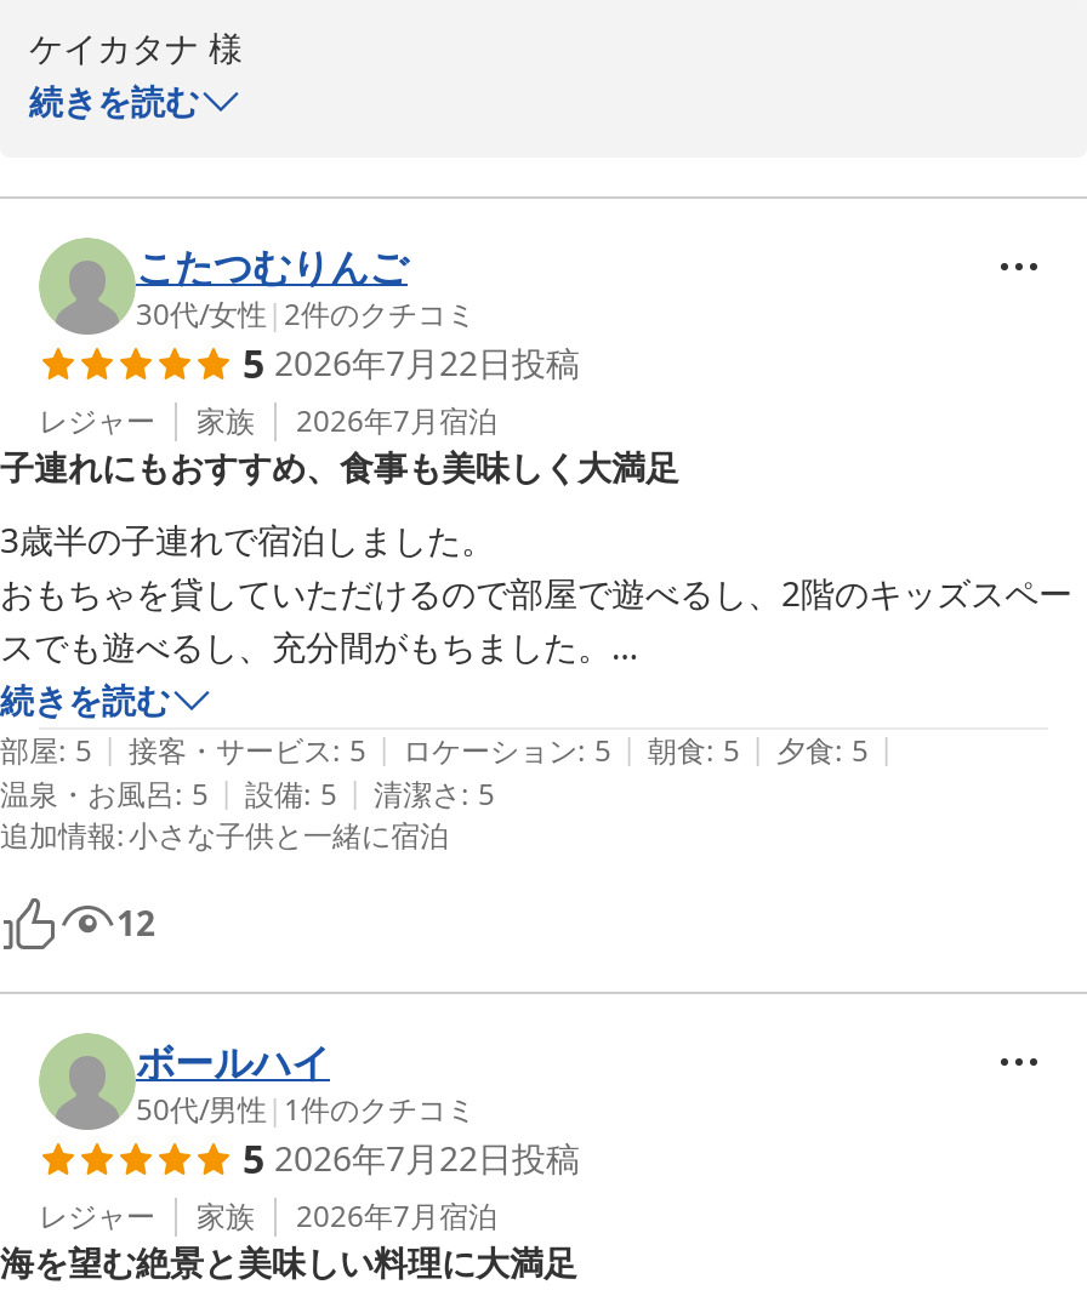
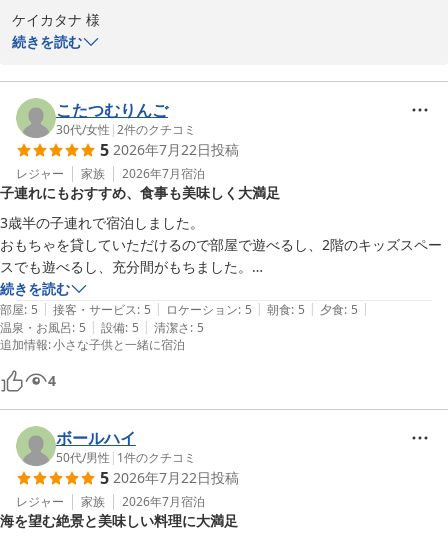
[116,900,155,946] 12 -> [48,371,56,390] 4

